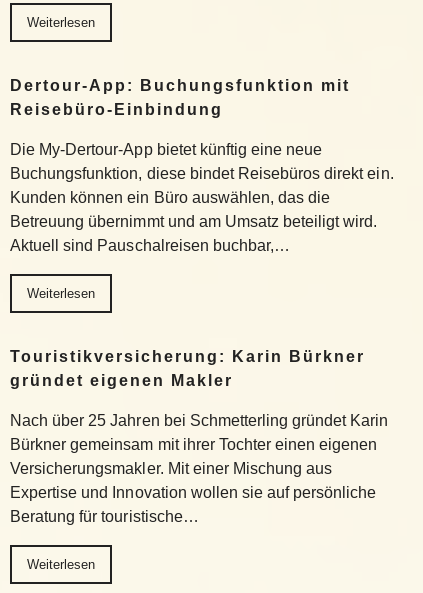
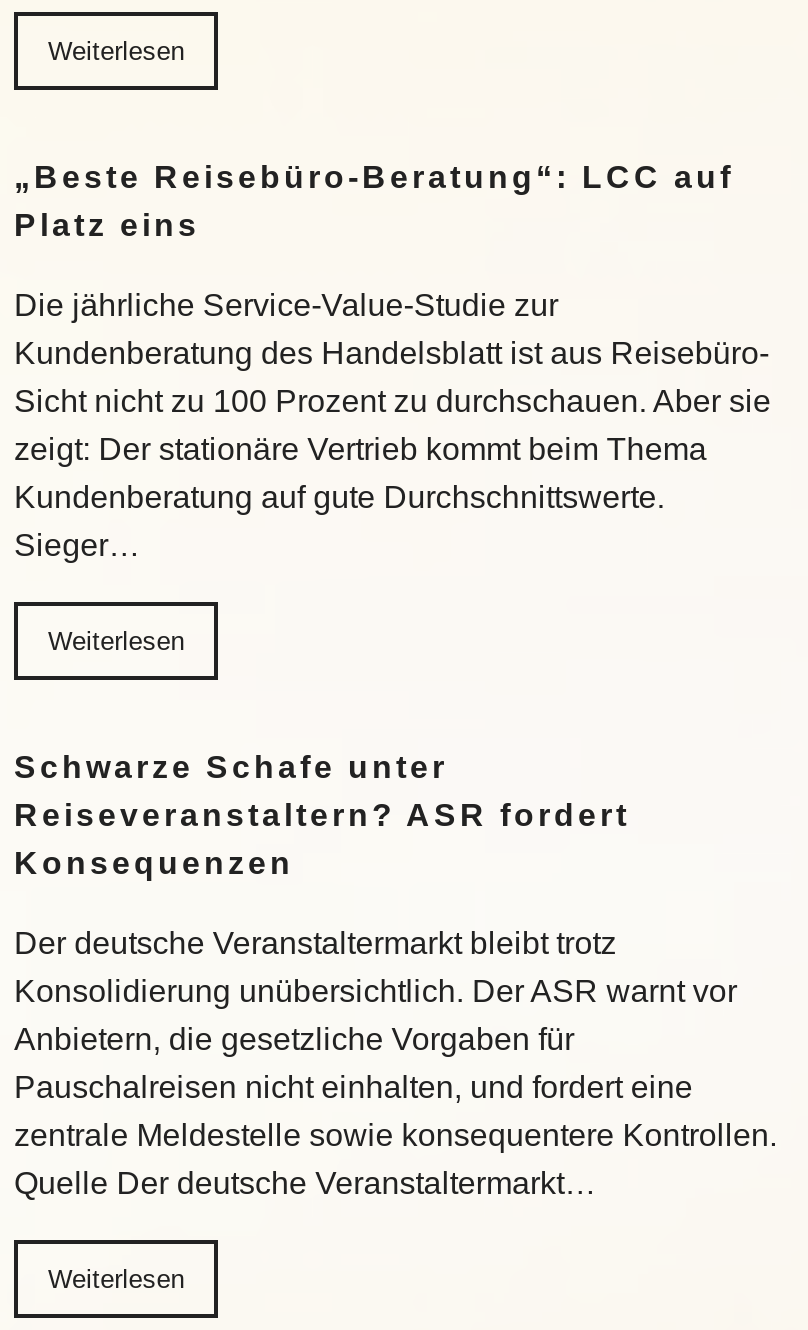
[10,77,350,118] Dertour-App: Buchungsfunktion mit | Reisebüro-Einbindung -> [14,160,734,242] „Beste Reisebüro-Beratung“: LCC auf | Platz eins
[10,141,394,254] Die My-Dertour-App bietet künftig eine neue | Buchungsfunktion, diese bindet Reisebüros direkt ein. | Kunden können ein Büro auswählen, das die | Betreuung übernimmt und am Umsatz beteiligt wird. | Aktuell sind Pauschalreisen buchbar,… -> [14,288,771,562] Die jährliche Service-Value-Studie zur | Kundenberatung des Handelsblatt ist aus Reisebüro- | Sicht nicht zu 100 Prozent zu durchschauen. Aber sie | zeigt: Der stationäre Vertrieb kommt beim Thema | Kundenberatung auf gute Durchschnittswerte. | Sieger…
[10,348,365,389] Touristikversicherung: Karin Bürkner | gründet eigenen Makler -> [14,750,630,880] Schwarze Schafe unter | Reiseveranstaltern? ASR fordert | Konsequenzen
[10,412,388,525] Nach über 25 Jahren bei Schmetterling gründet Karin | Bürkner gemeinsam mit ihrer Tochter einen eigenen | Versicherungsmakler. Mit einer Mischung aus | Expertise und Innovation wollen sie auf persönliche | Beratung für touristische… -> [14,926,777,1200] Der deutsche Veranstaltermarkt bleibt trotz | Konsolidierung unübersichtlich. Der ASR warnt vor | Anbietern, die gesetzliche Vorgaben für | Pauschalreisen nicht einhalten, und fordert eine | zentrale Meldestelle sowie konsequentere Kontrollen. | Quelle Der deutsche Veranstaltermarkt…

